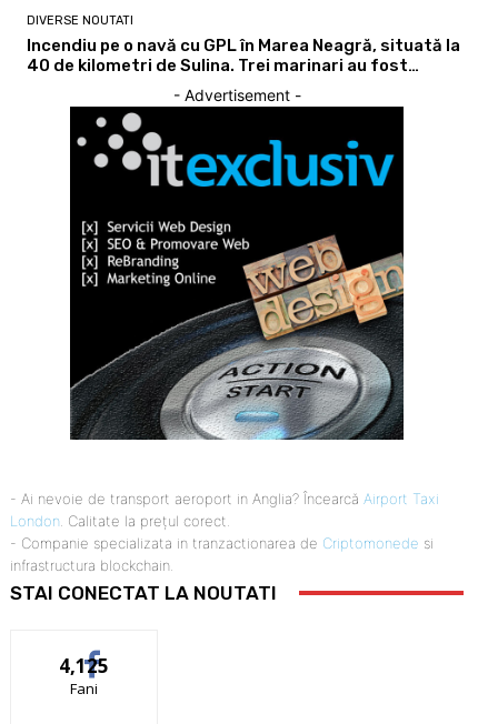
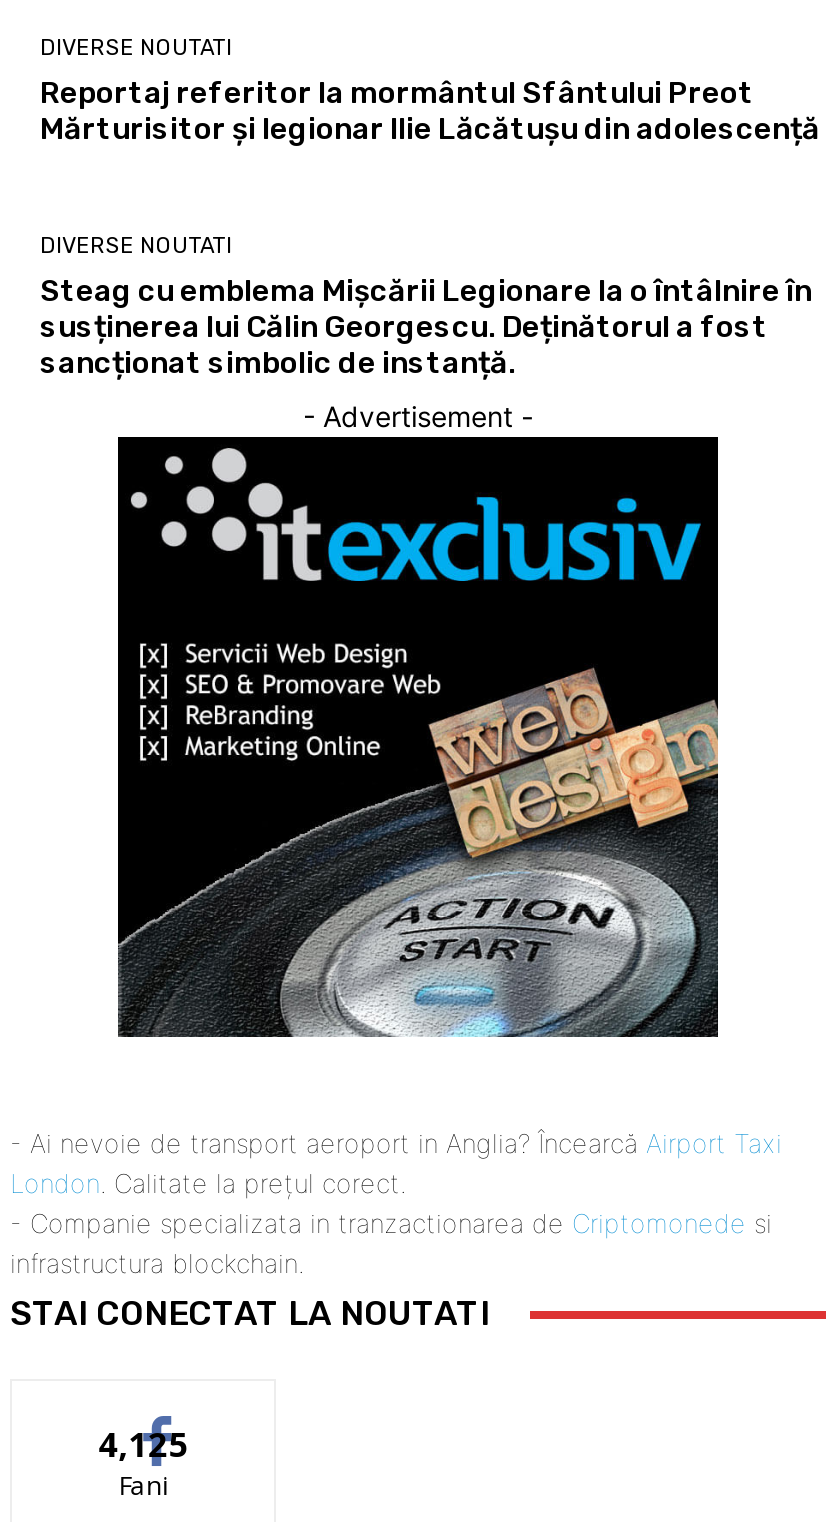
[27,35,460,75] Incendiu pe o navă cu GPL în Marea Neagră, situată la | 40 de kilometri de Sulina. Trei marinari au fost… -> [40,75,820,381] Reportaj referitor la mormântul Sfântului Preot | Mărturisitor și legionar Ilie Lăcătușu din adolescență | DIVERSE NOUTATI | Steag cu emblema Mișcării Legionare la o întâlnire în | susținerea lui Călin Georgescu. Deținătorul a fost | sancționat simbolic de instanță.

